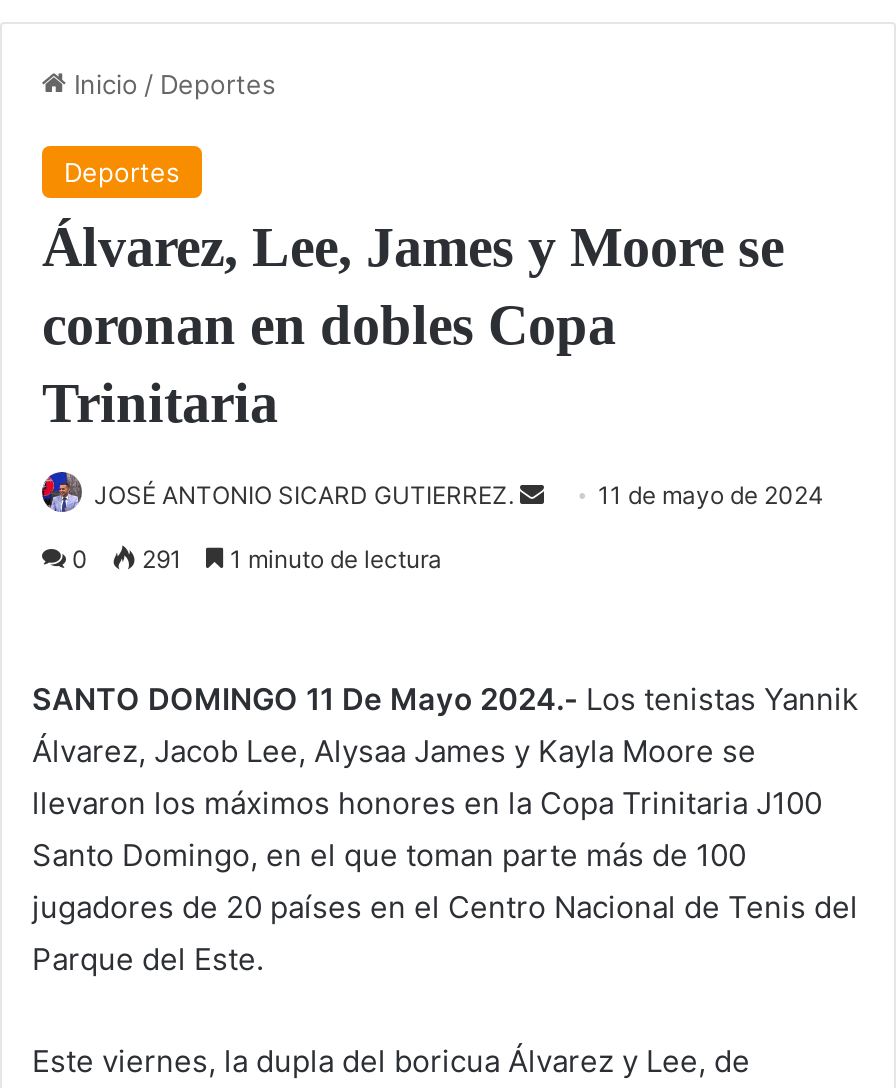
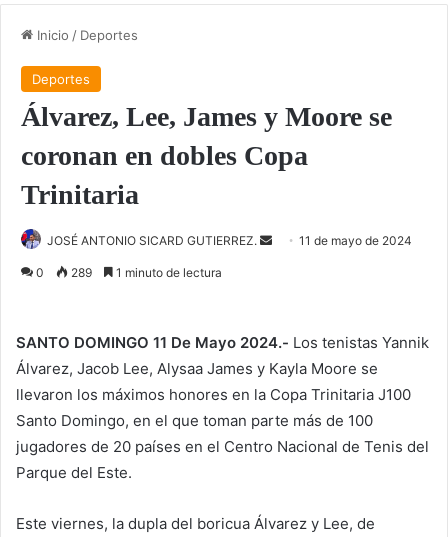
[72,544,442,574] 0 291 1 minuto de lectura -> [36,265,222,280] 0 289 1 minuto de lectura

